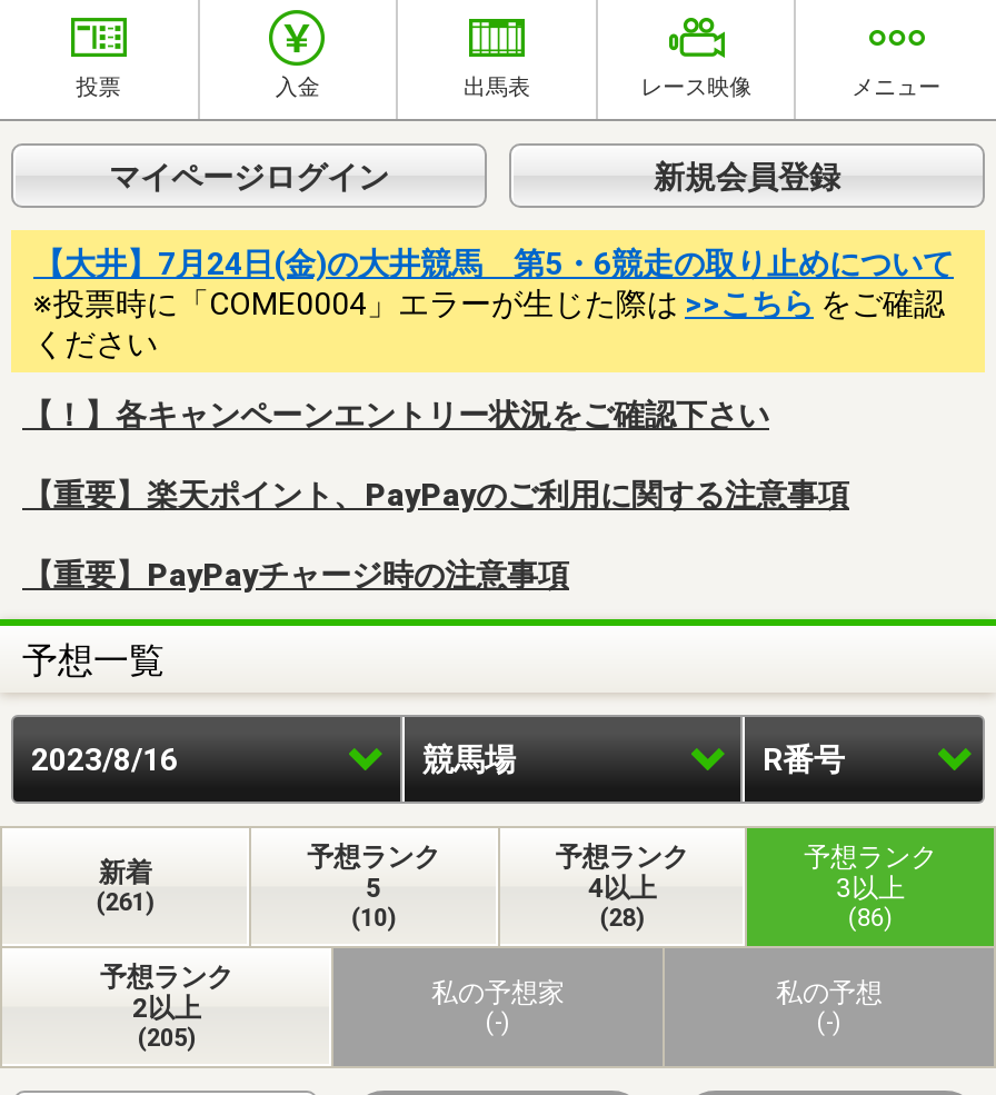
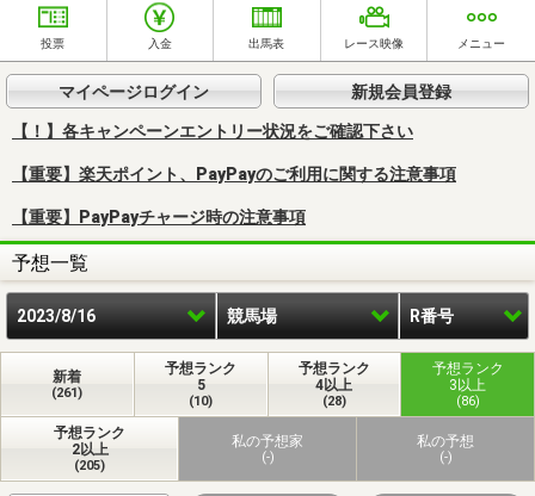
[33,245,954,361] 【大井】7月24日(金)の大井競馬 第5・6競走の取り止めについて | ※投票時に「COME0004」エラーが生じた際は>>こちらをご確認 | ください -> none

